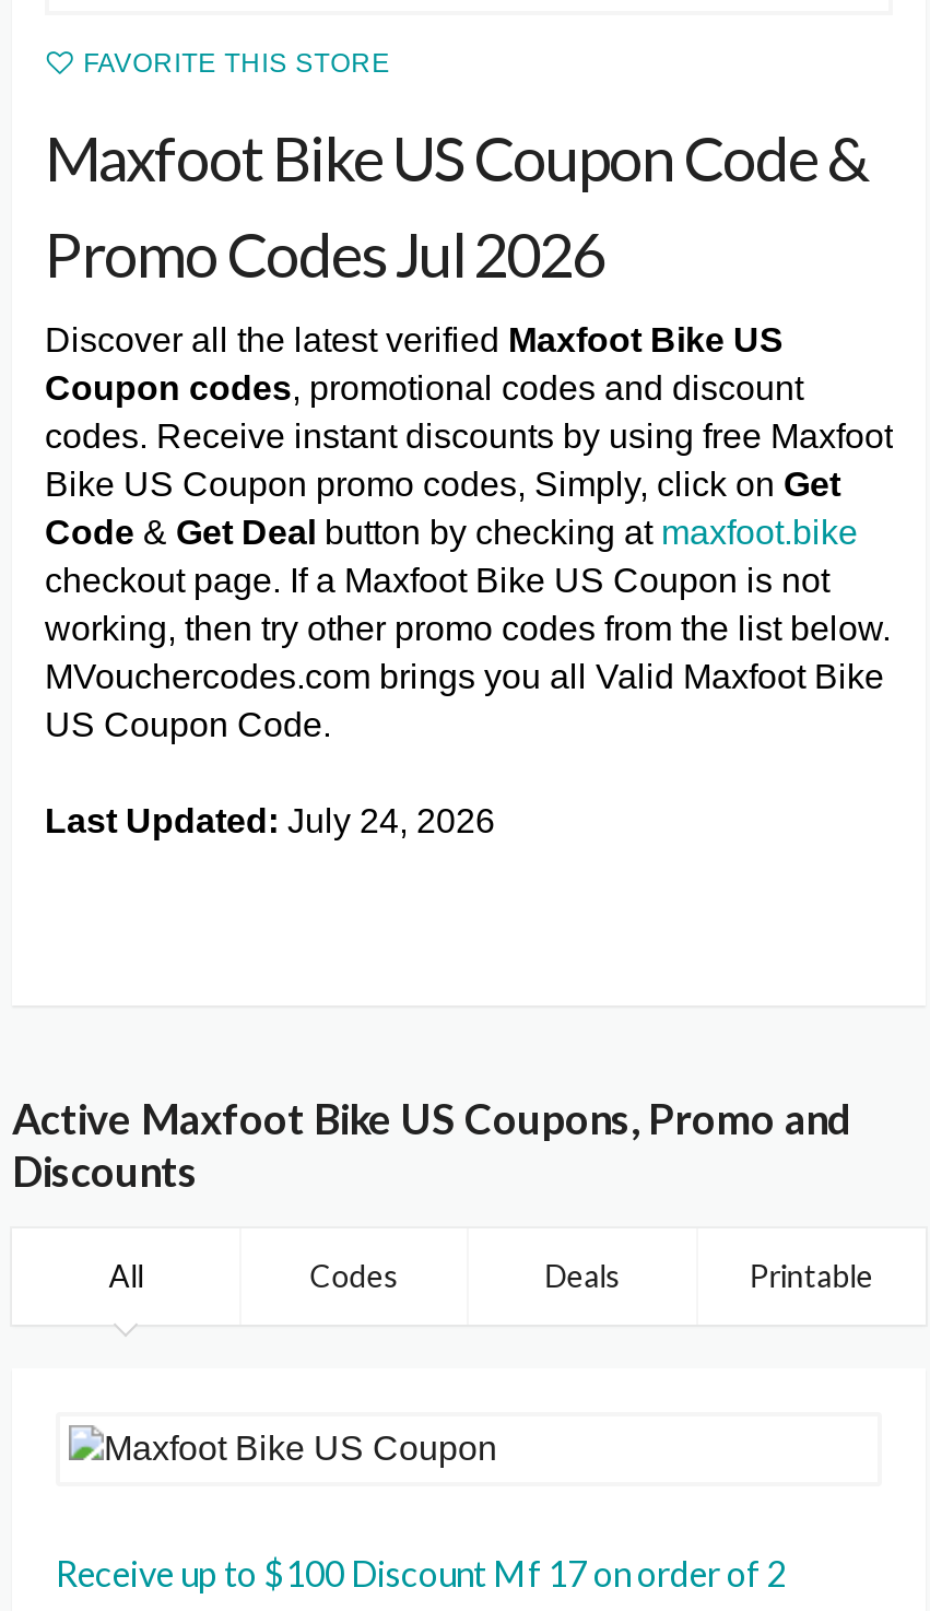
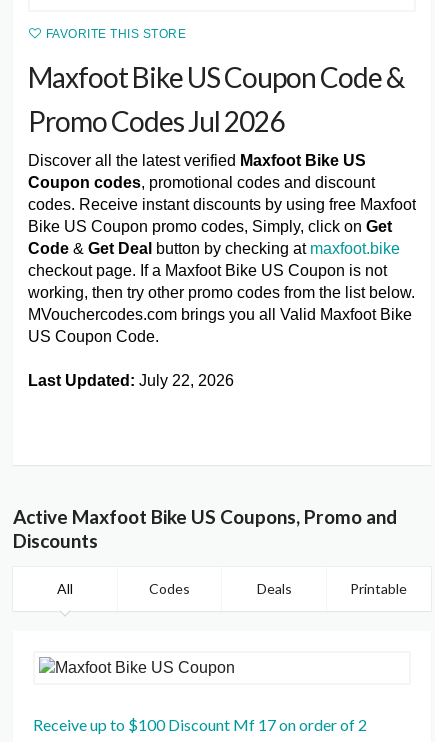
[45,802,495,840] Last Updated: July 24, 2026 -> [28,372,234,389] Last Updated: July 22, 2026

